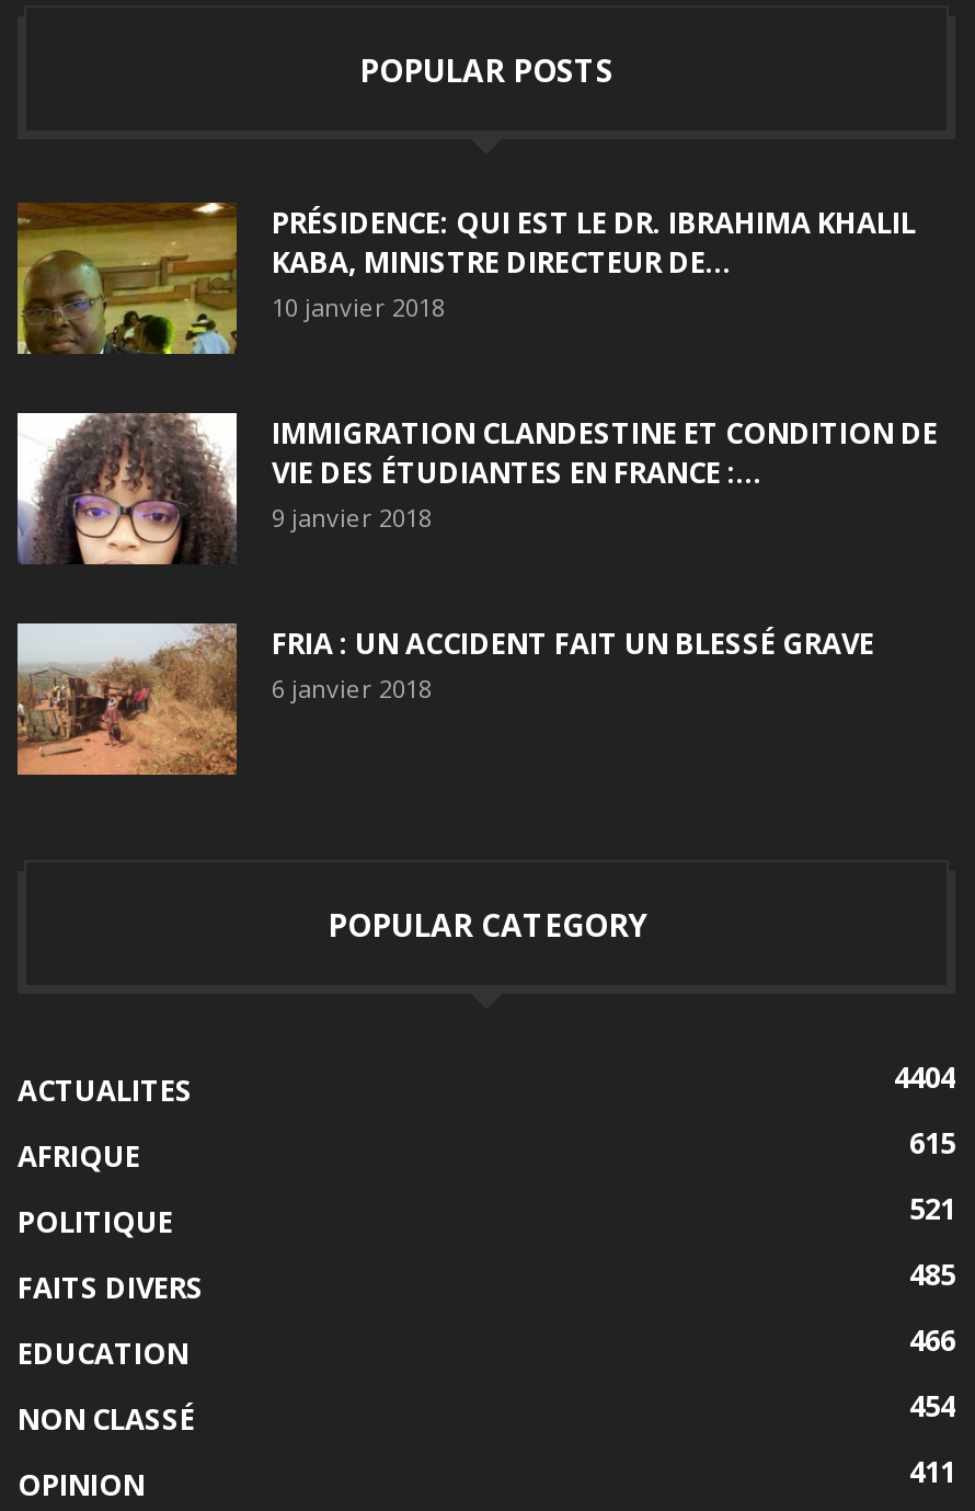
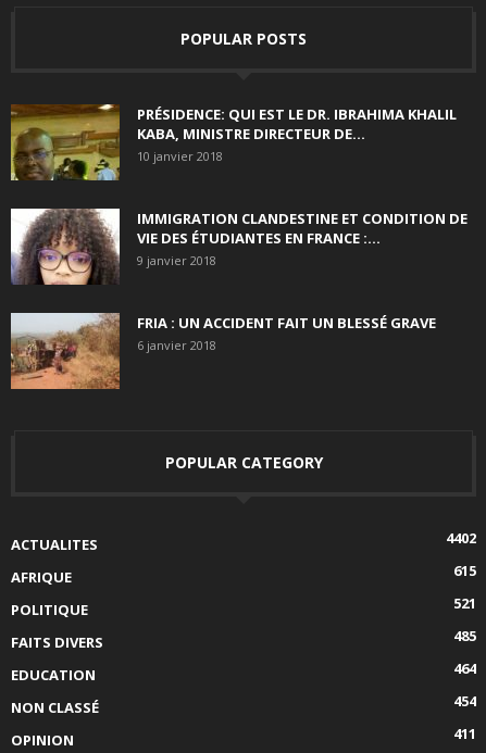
[894,1058,955,1097] 4404 -> [446,528,476,548] 4402
[909,1321,955,1360] 466 -> [453,659,476,678] 464

